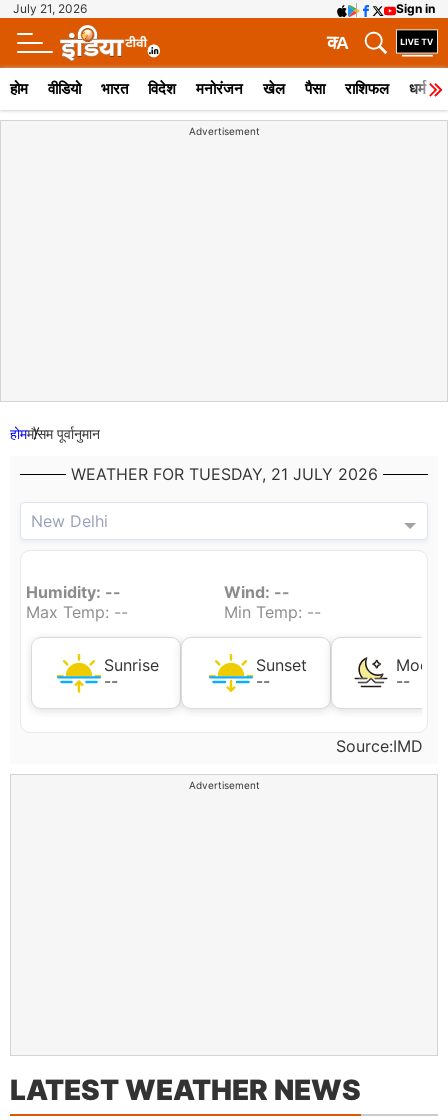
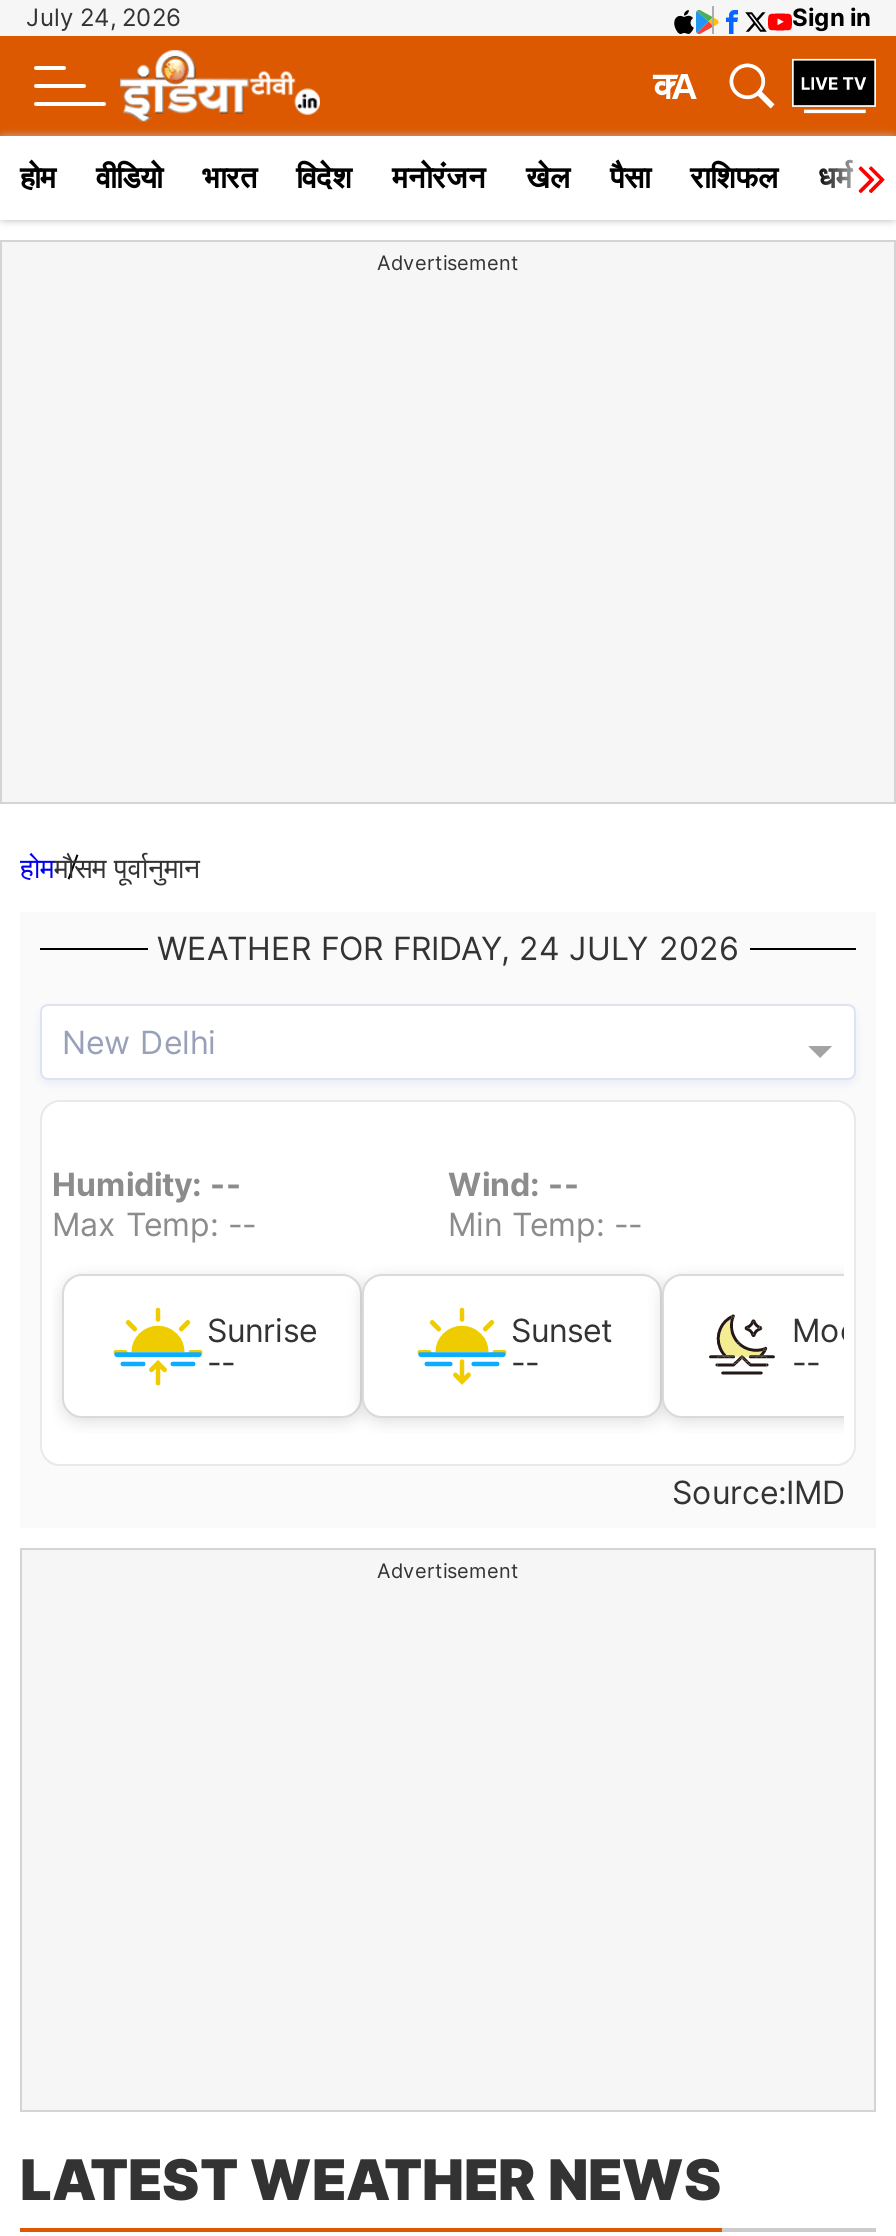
[13,1,87,16] July 21, 2026 -> [26,2,180,32] July 24, 2026
[70,464,377,484] WEATHER FOR TUESDAY, 21 JULY 2026 -> [157,928,739,968] WEATHER FOR FRIDAY, 24 JULY 2026

